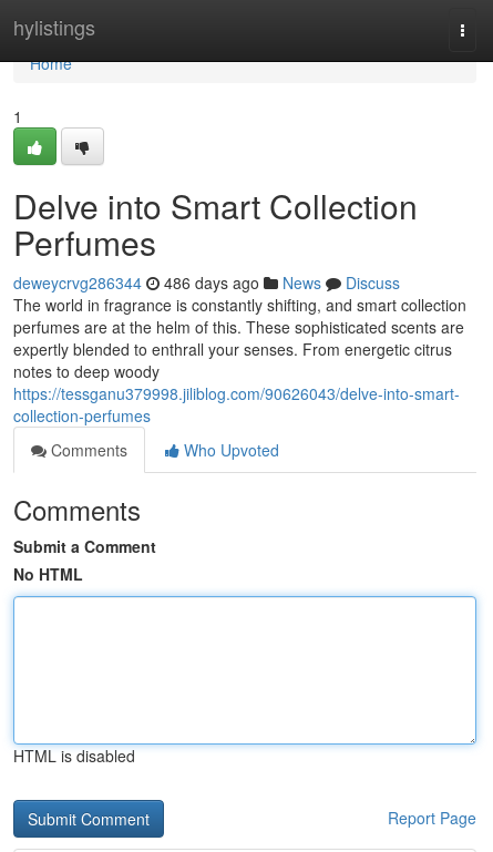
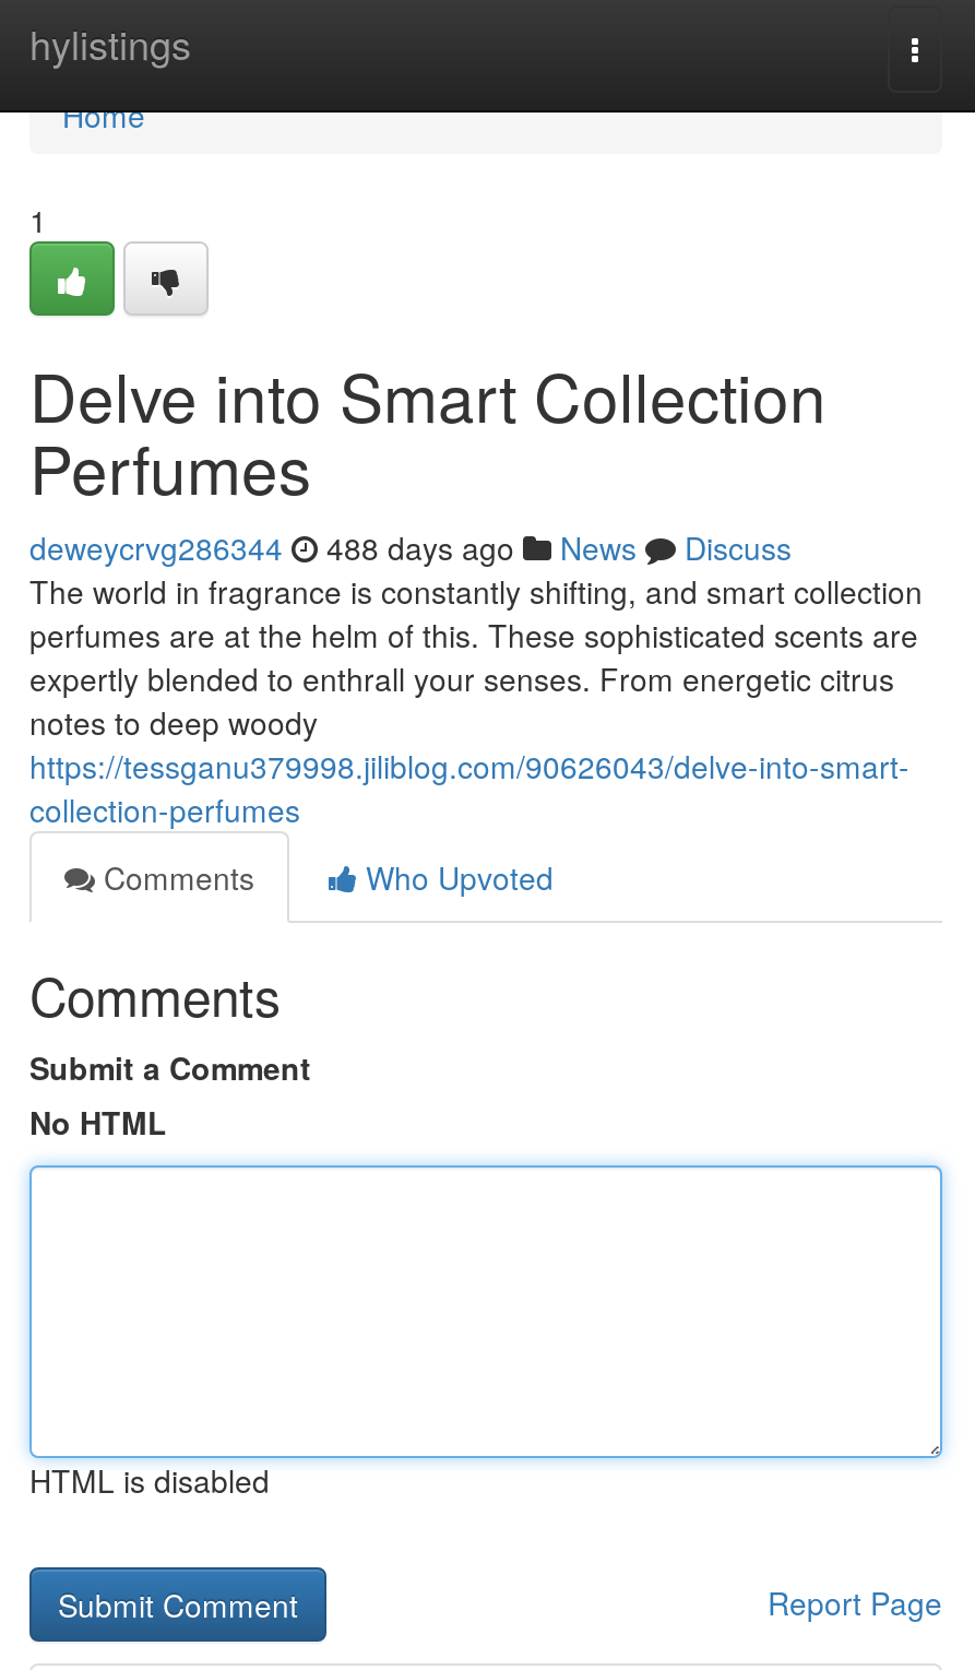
[13,271,400,294] deweycrvg286344 486 days ago News Discuss -> [29,525,792,569] deweycrvg286344 488 days ago News Discuss

